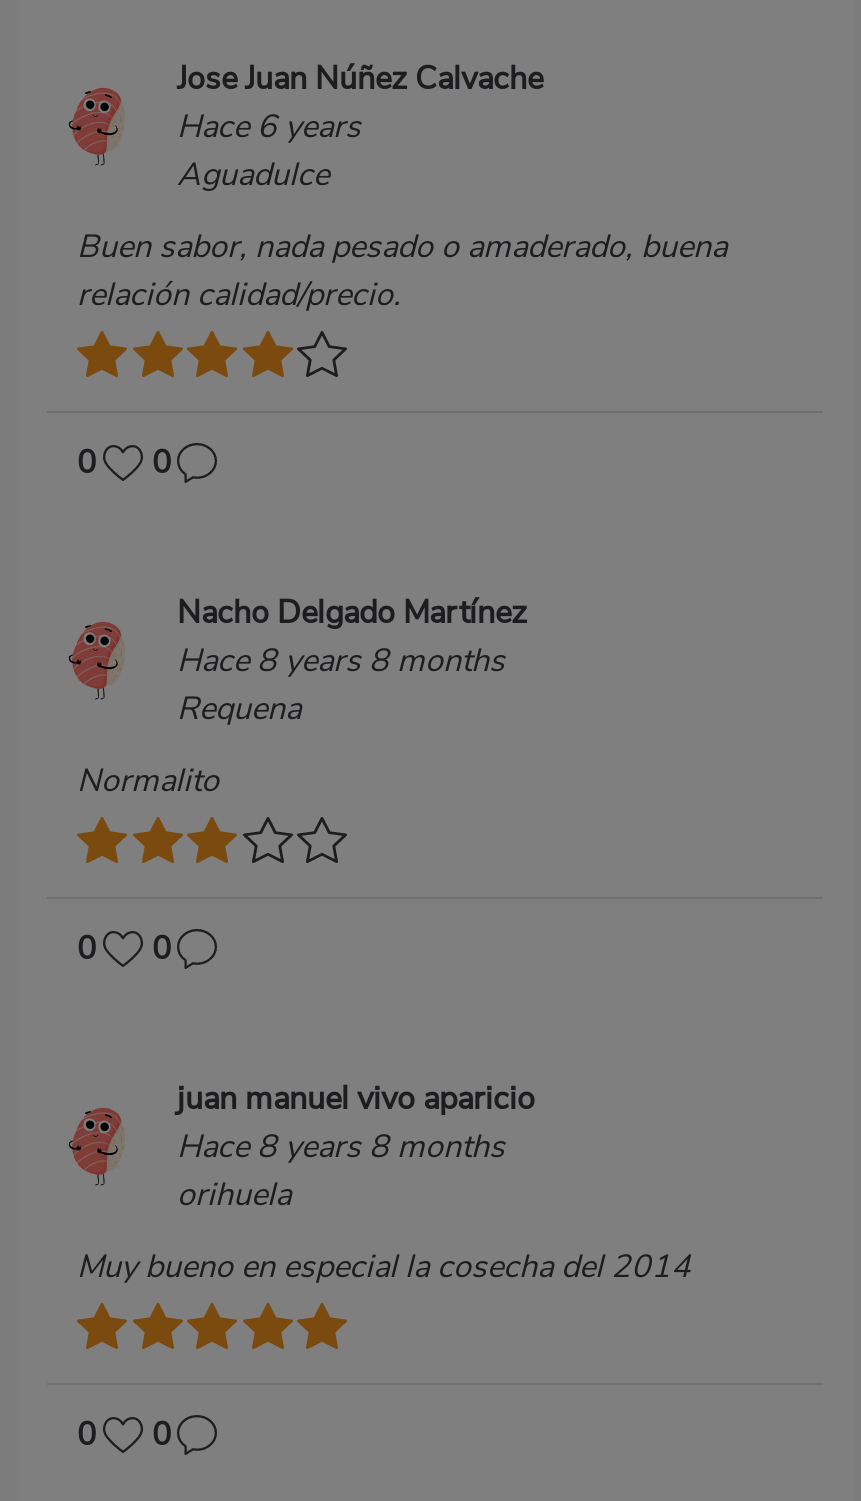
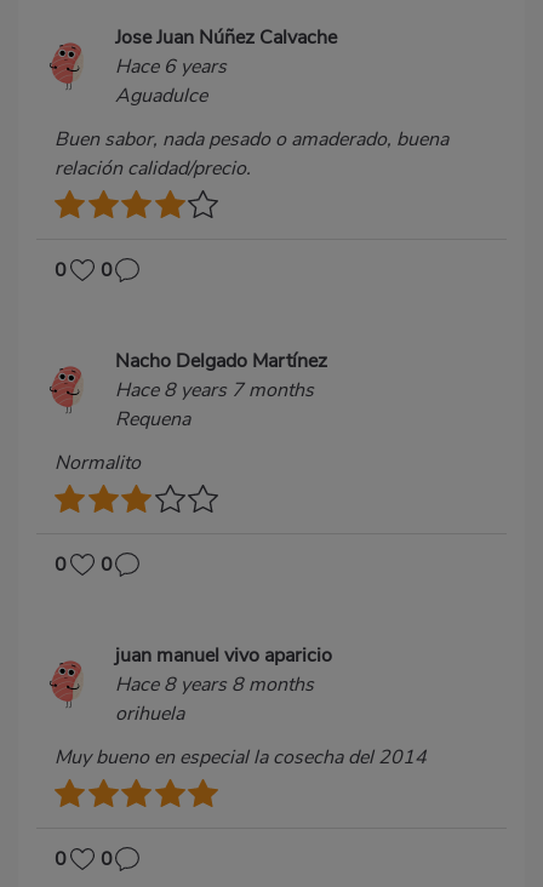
[177,639,505,683] Hace 8 years 8 months -> [115,377,314,404] Hace 8 years 7 months

